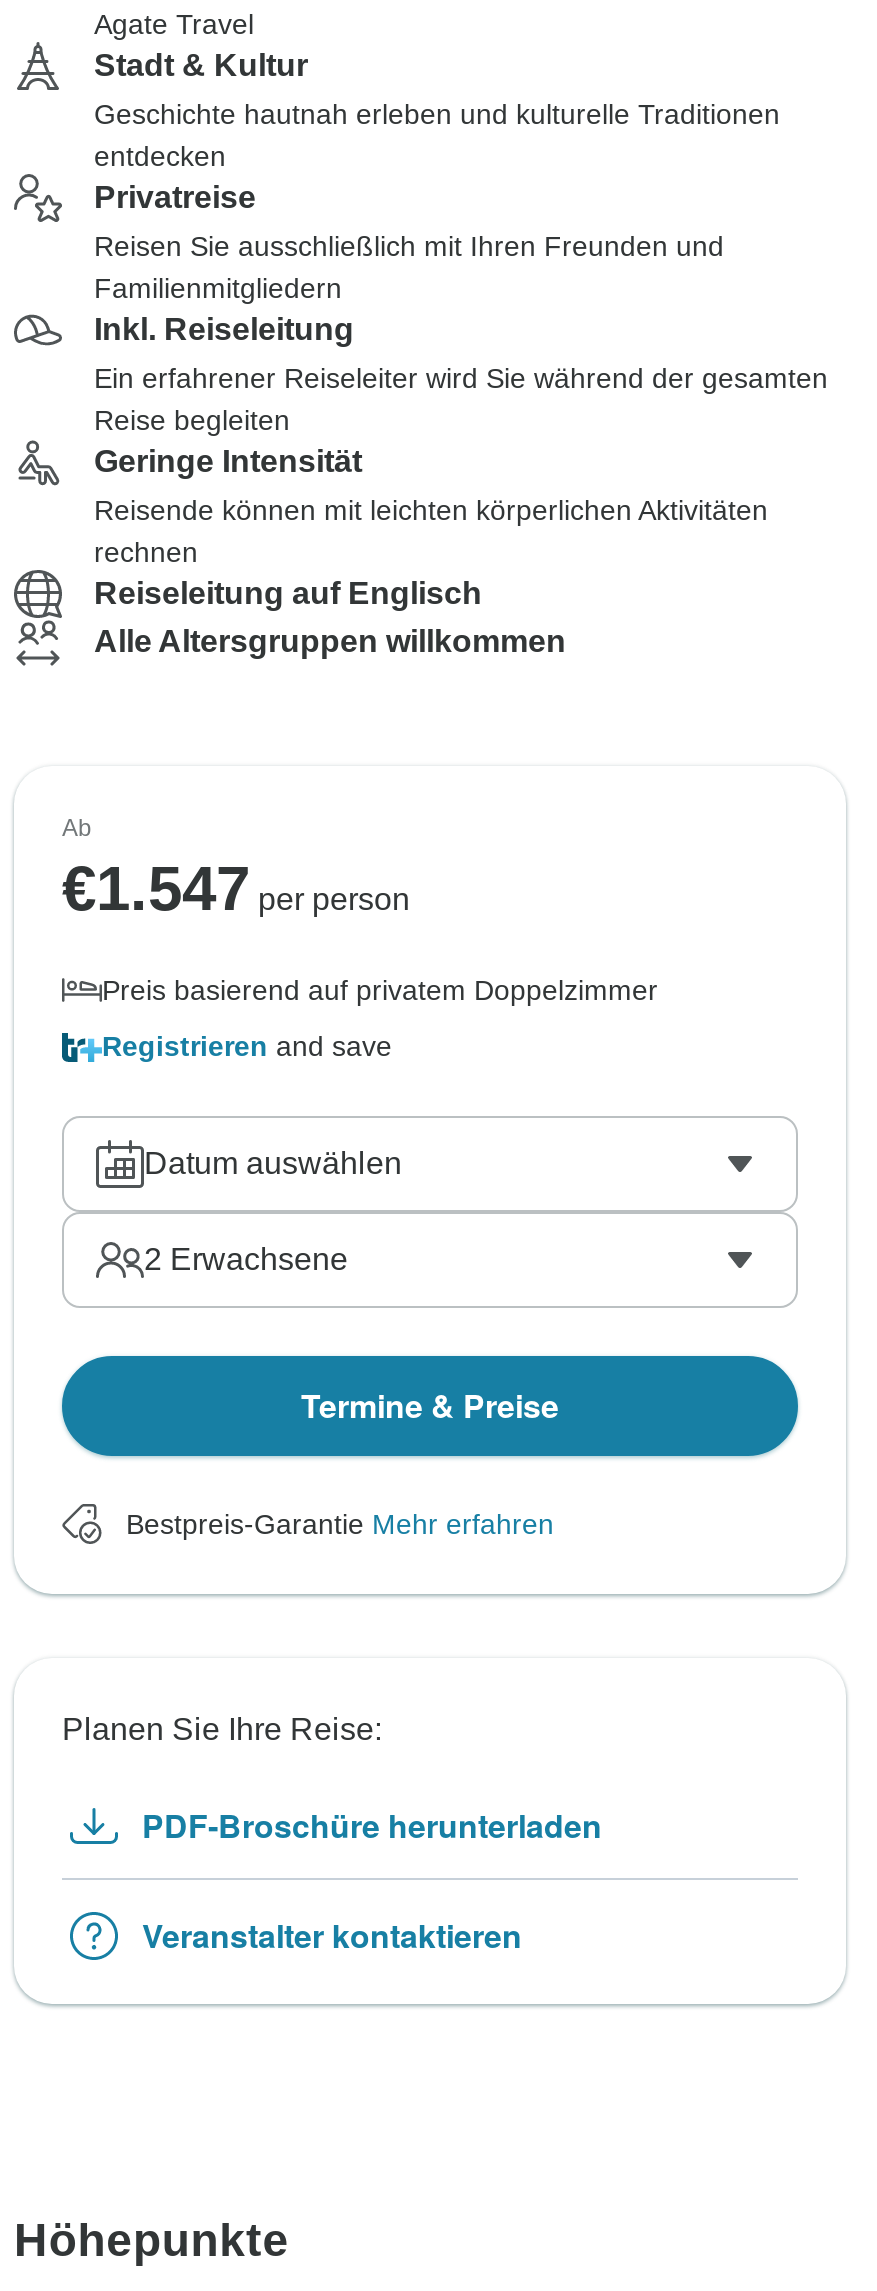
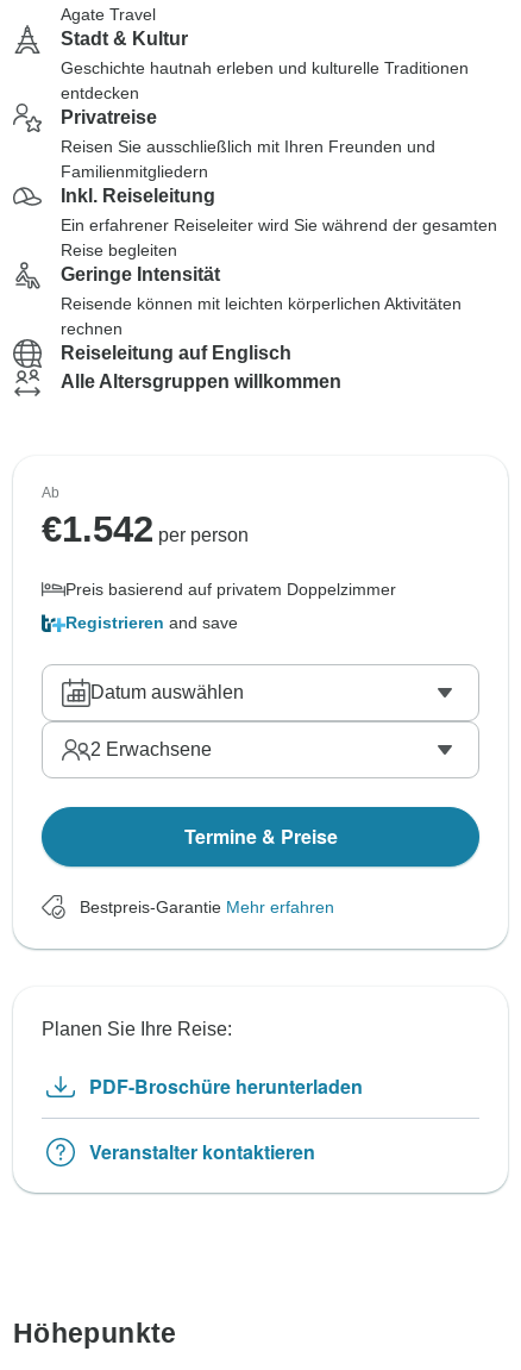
[62,854,410,924] €1.547 per person -> [42,508,249,550] €1.542 per person

